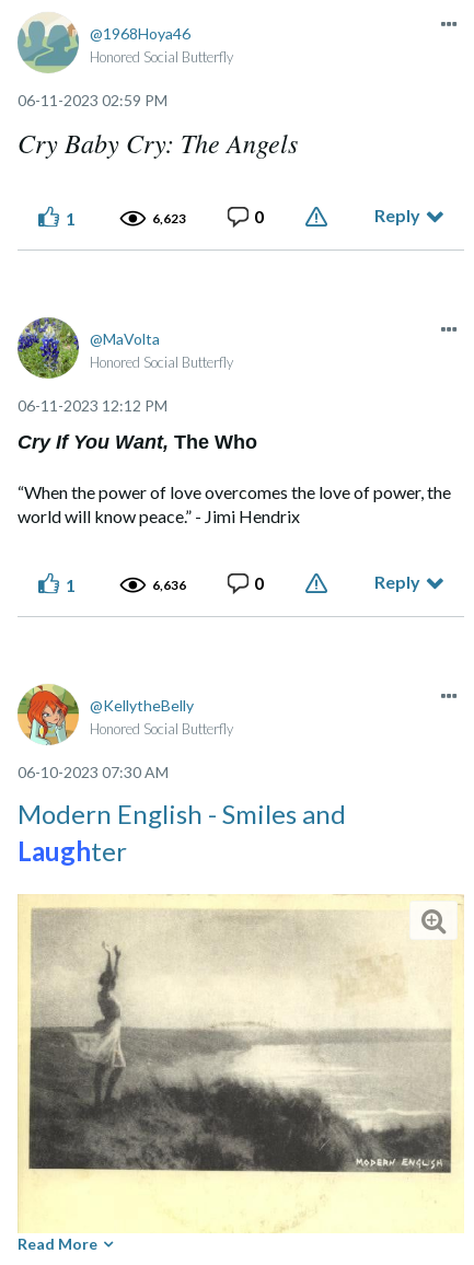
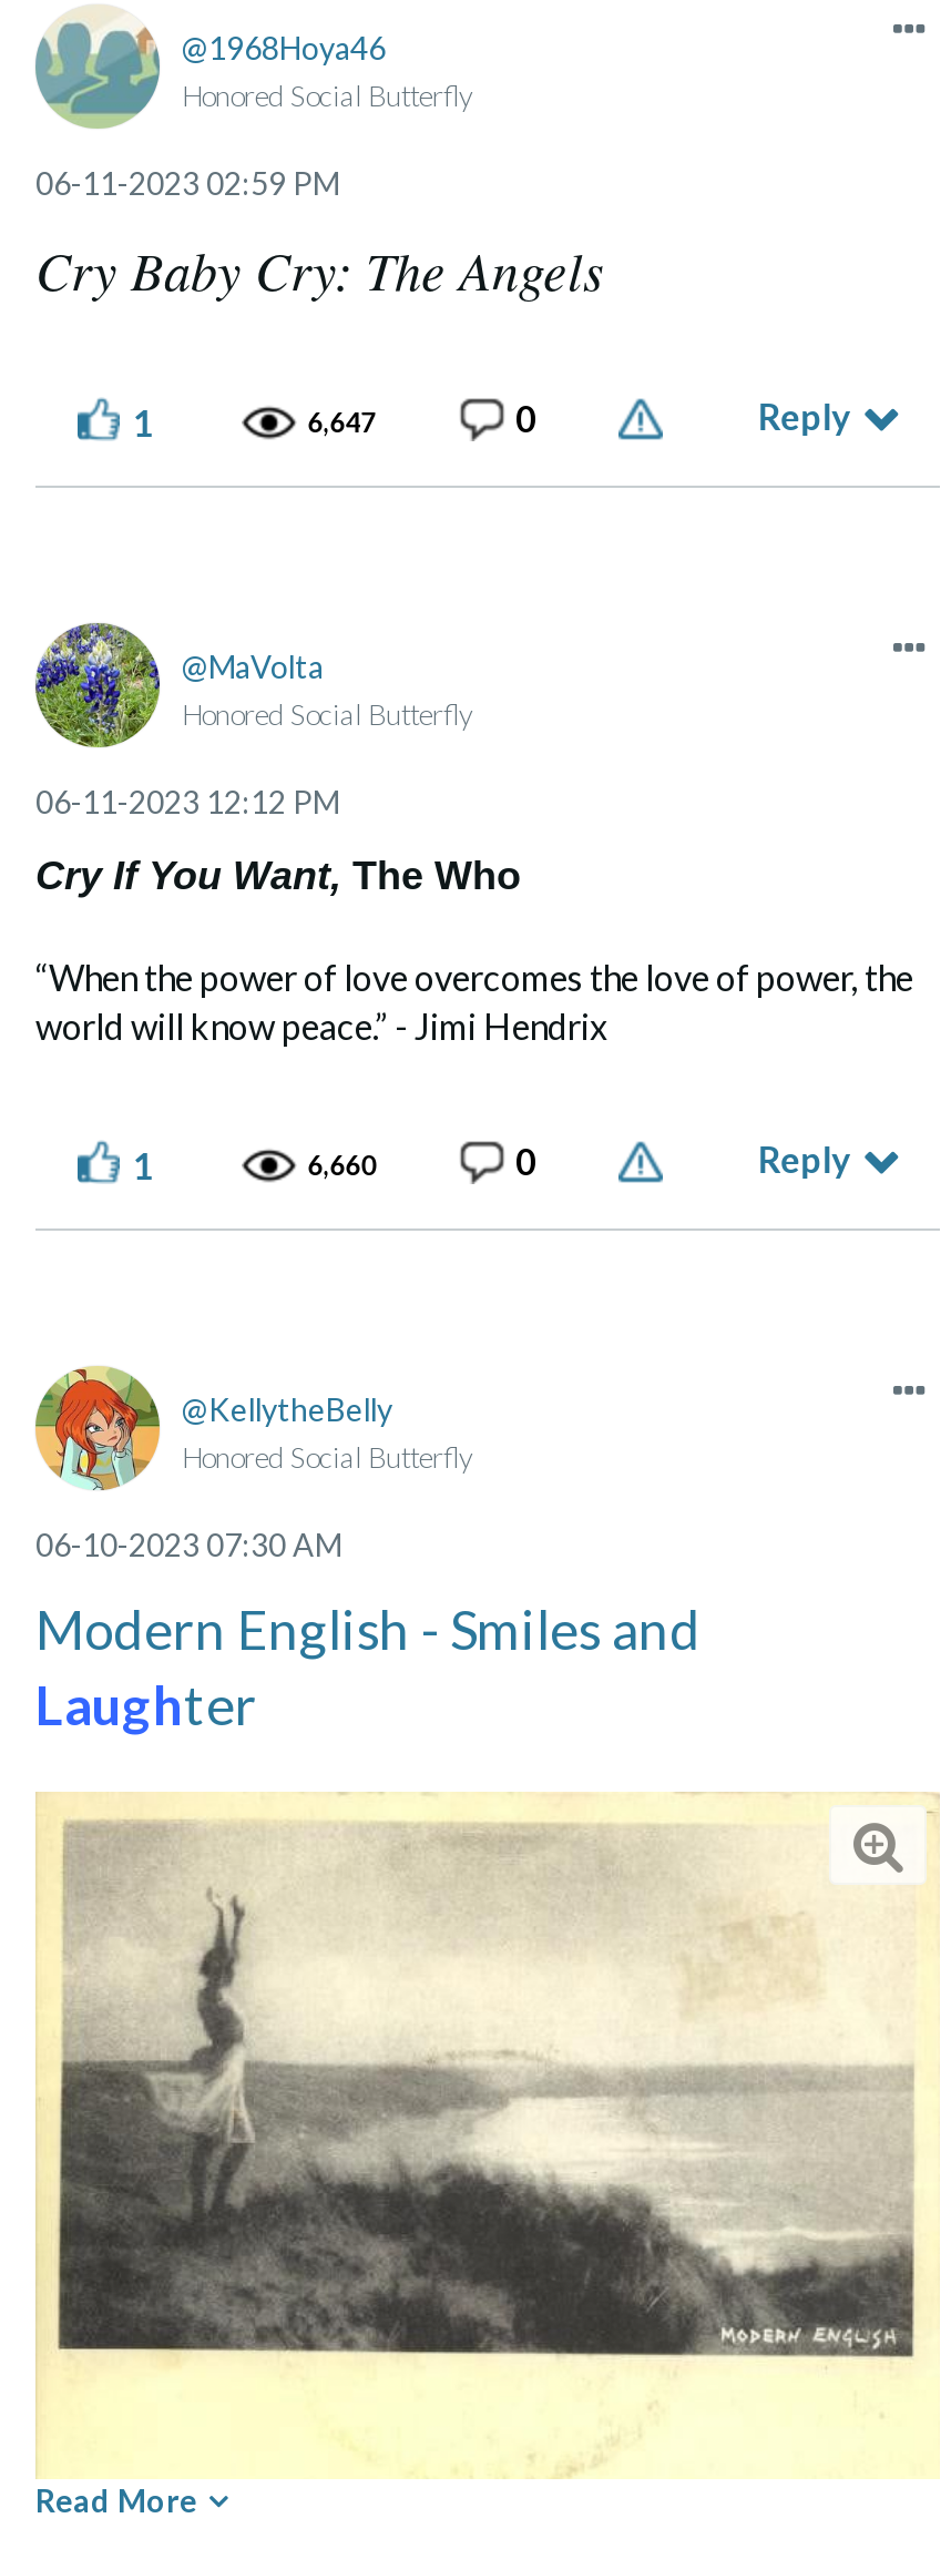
[152,210,186,226] 6,623 -> [307,405,376,438] 6,647
[152,576,186,593] 6,636 -> [307,1148,376,1181] 6,660

